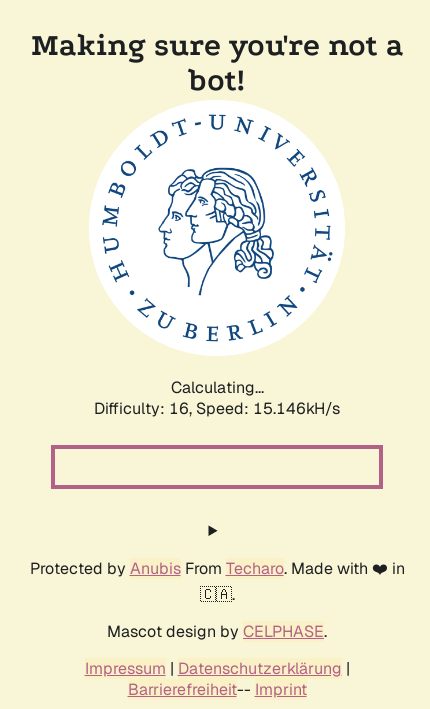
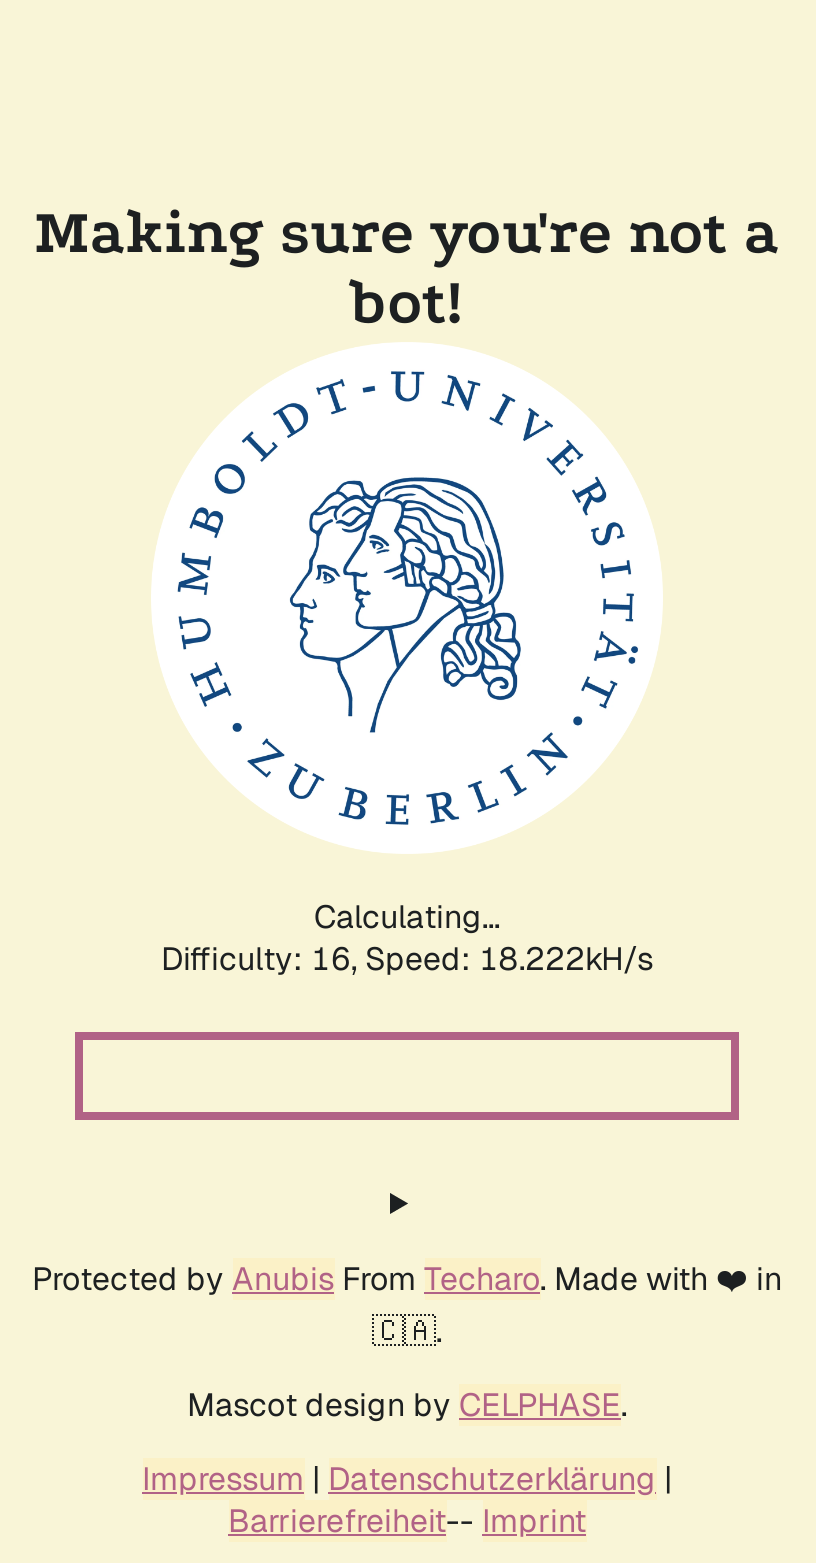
[94,398,340,419] Difficulty: 16, Speed: 15.146kH/s -> [161,938,653,980] Difficulty: 16, Speed: 18.222kH/s

